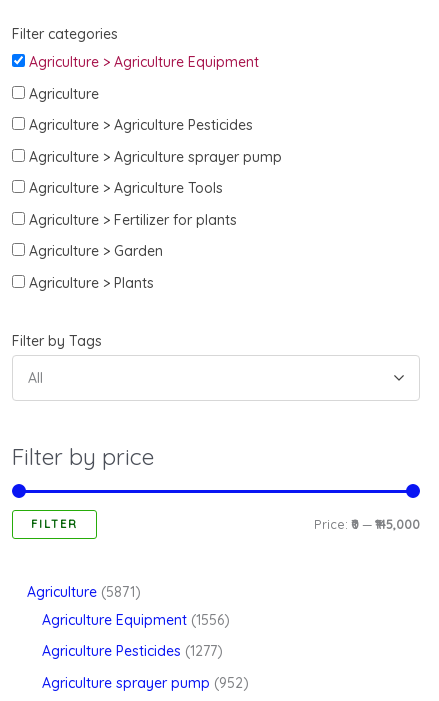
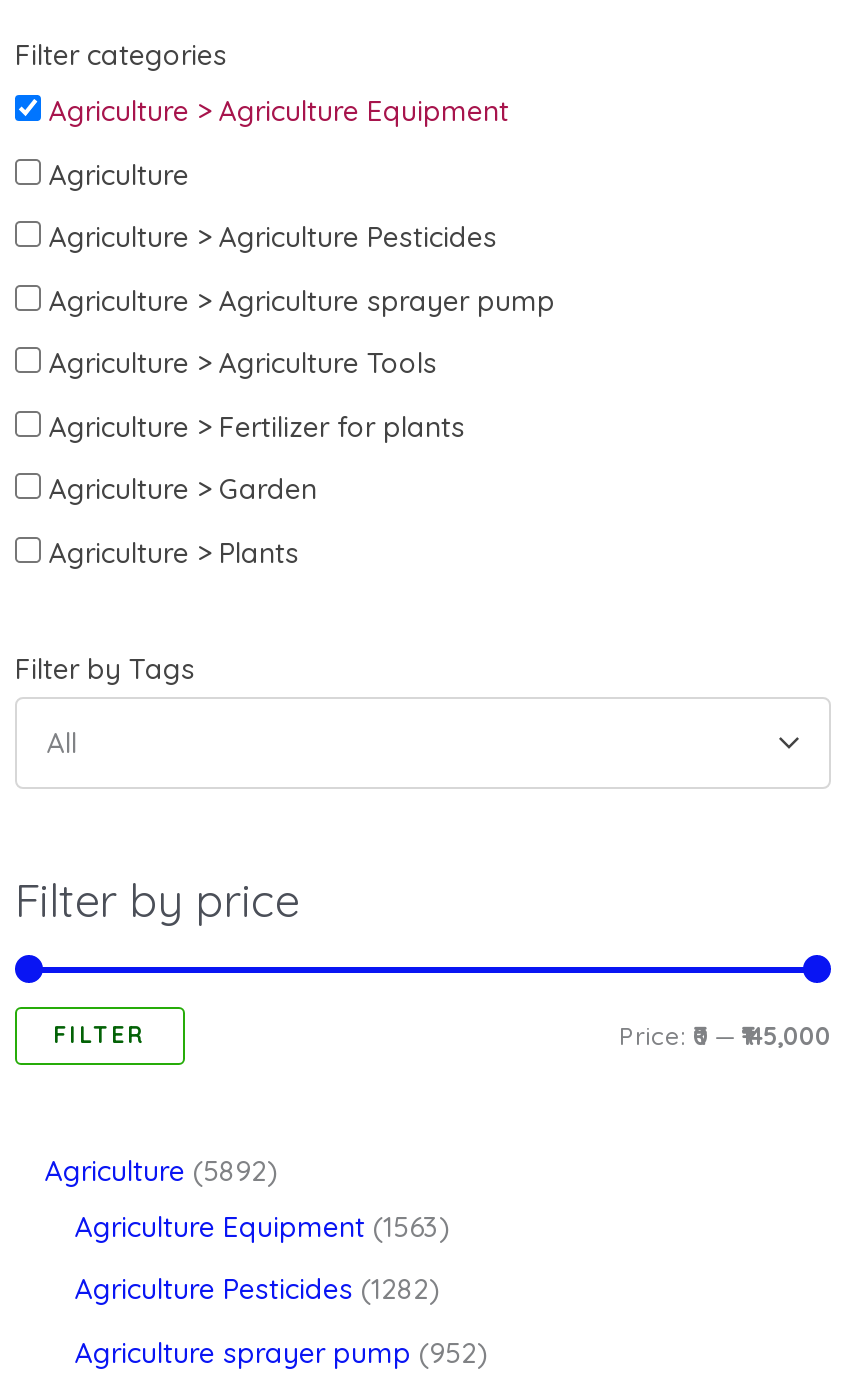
[27,583,135,601] Agriculture 5871 -> [45,1153,267,1189] Agriculture 5892
[42,611,224,629] Agriculture Equipment 1556 -> [75,1209,439,1245] Agriculture Equipment 1563
[42,642,217,660] Agriculture Pesticides 1277 -> [75,1272,429,1308] Agriculture Pesticides 1282

